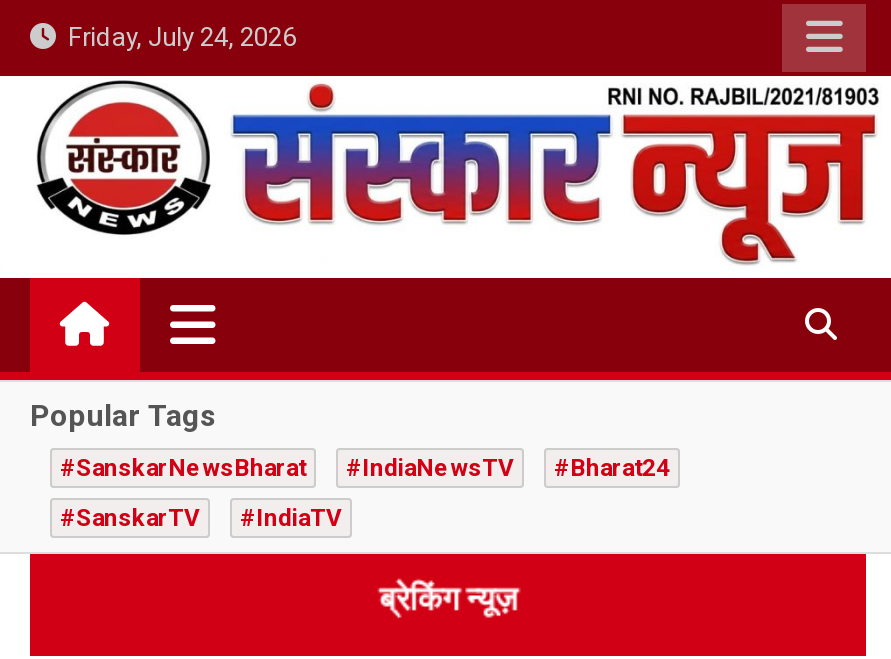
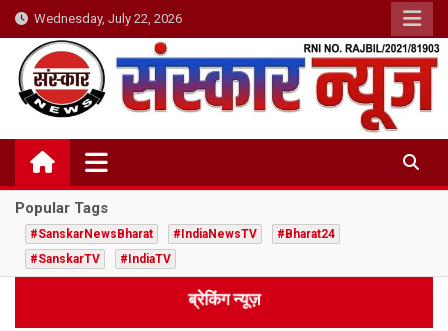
[56,22,296,52] Friday, July 24, 2026 -> [28,11,182,26] Wednesday, July 22, 2026

